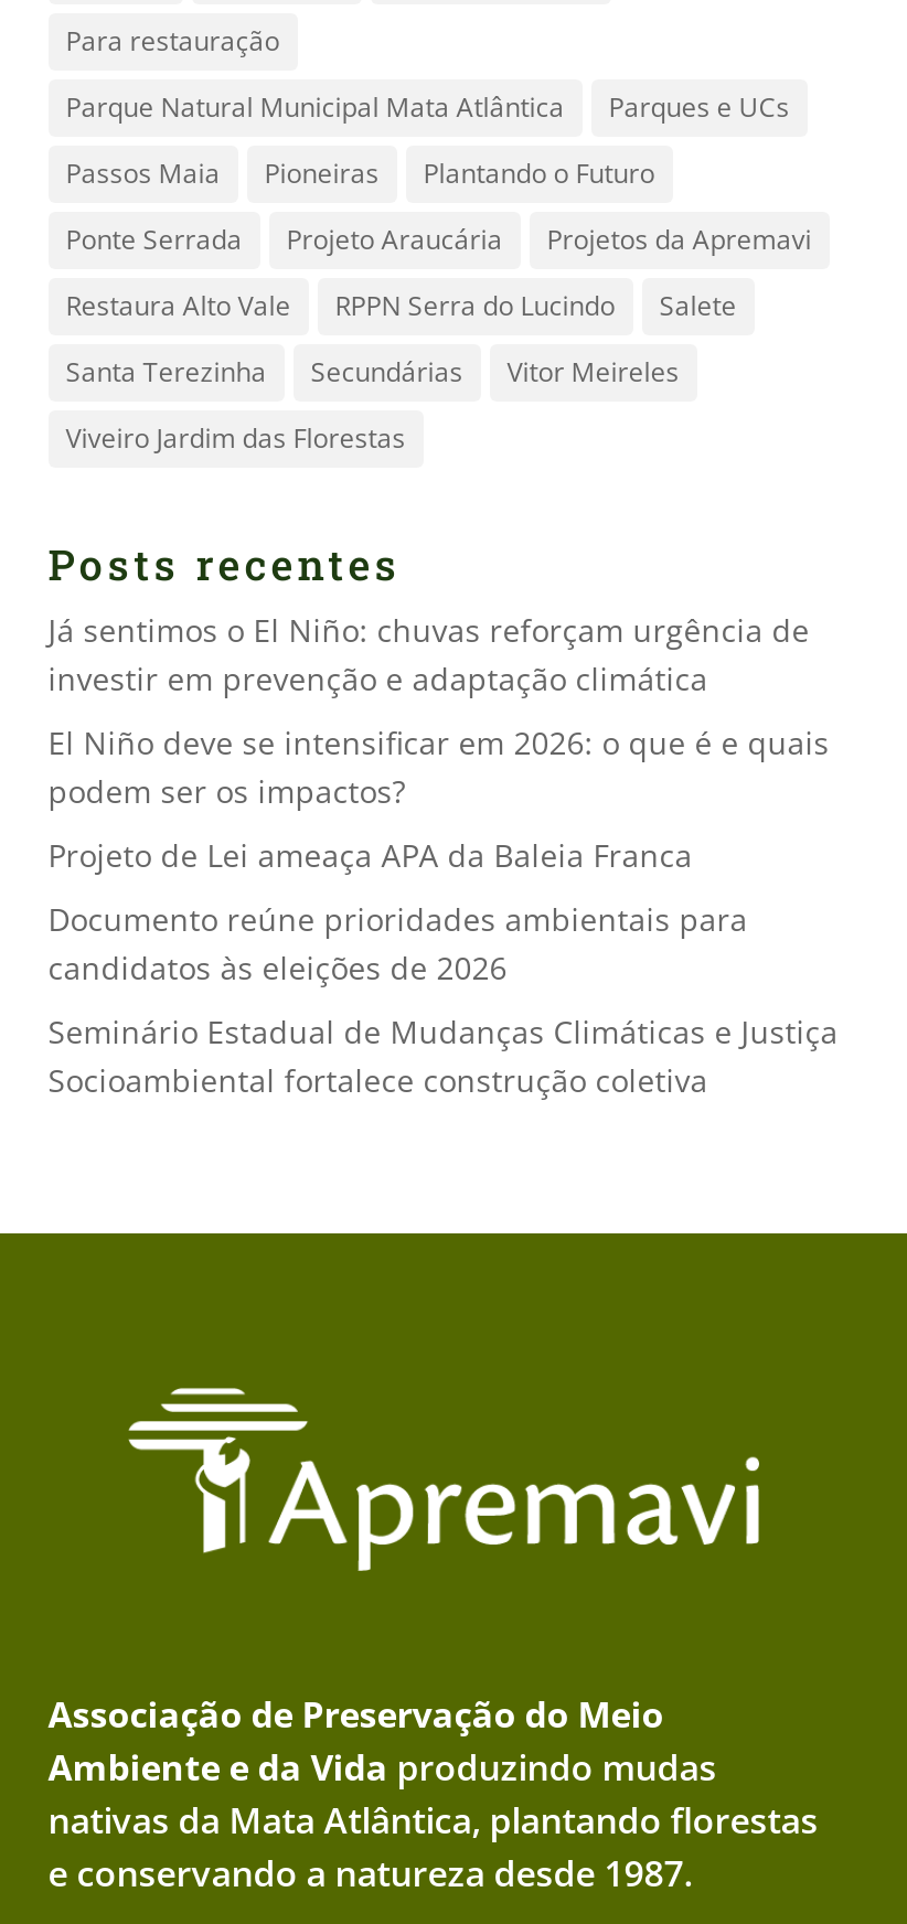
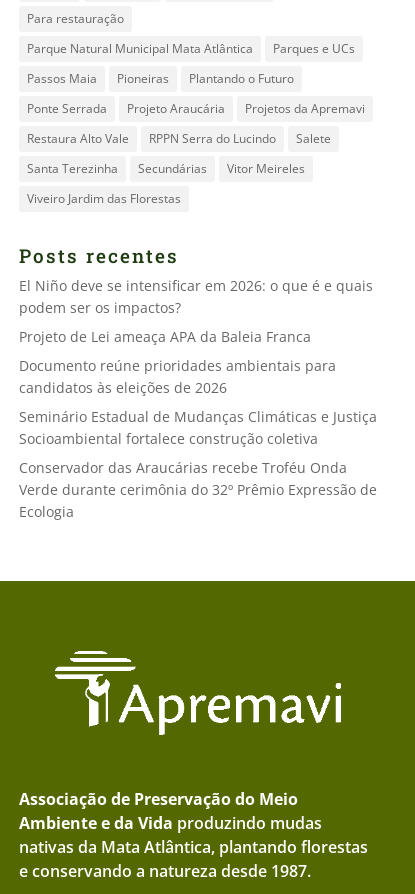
[48,609,809,699] Já sentimos o El Niño: chuvas reforçam urgência de | investir em prevenção e adaptação climática -> none
moved [48,721,838,1101] -> [19,276,377,448]: El Niño deve se intensificar em 2026: o que é e quais | podem ser os impactos? | Projeto de Lei ameaça APA da Baleia Franca | Documento reúne prioridades ambientais para | candidatos às eleições de 2026 | Seminário Estadual de Mudanças Climáticas e Justiça | Socioambiental fortalece construção coletiva
none -> [19,458,377,521] Conservador das Araucárias recebe Troféu Onda | Verde durante cerimônia do 32º Prêmio Expressão de | Ecologia

